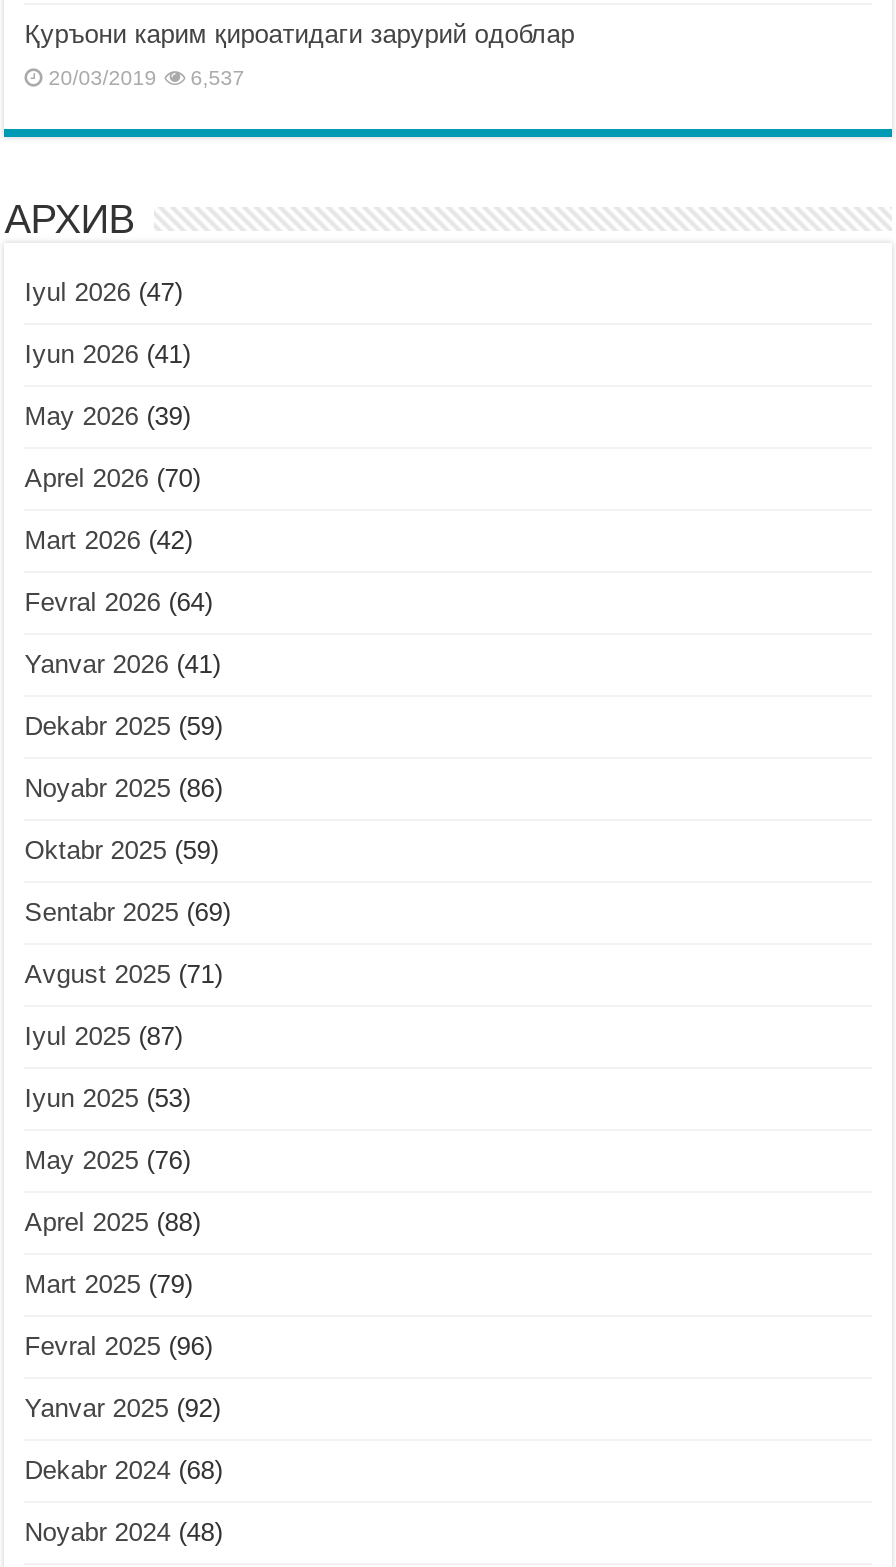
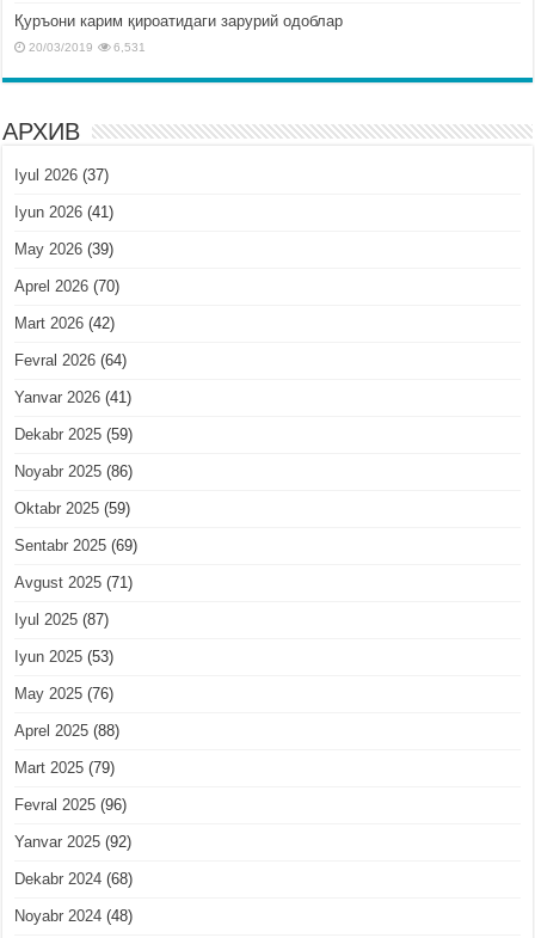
[48,68,244,90] 20/03/2019 6,537 -> [29,41,146,54] 20/03/2019 6,531
[24,278,182,308] Iyul 2026 (47) -> [15,167,109,184] Iyul 2026 (37)

